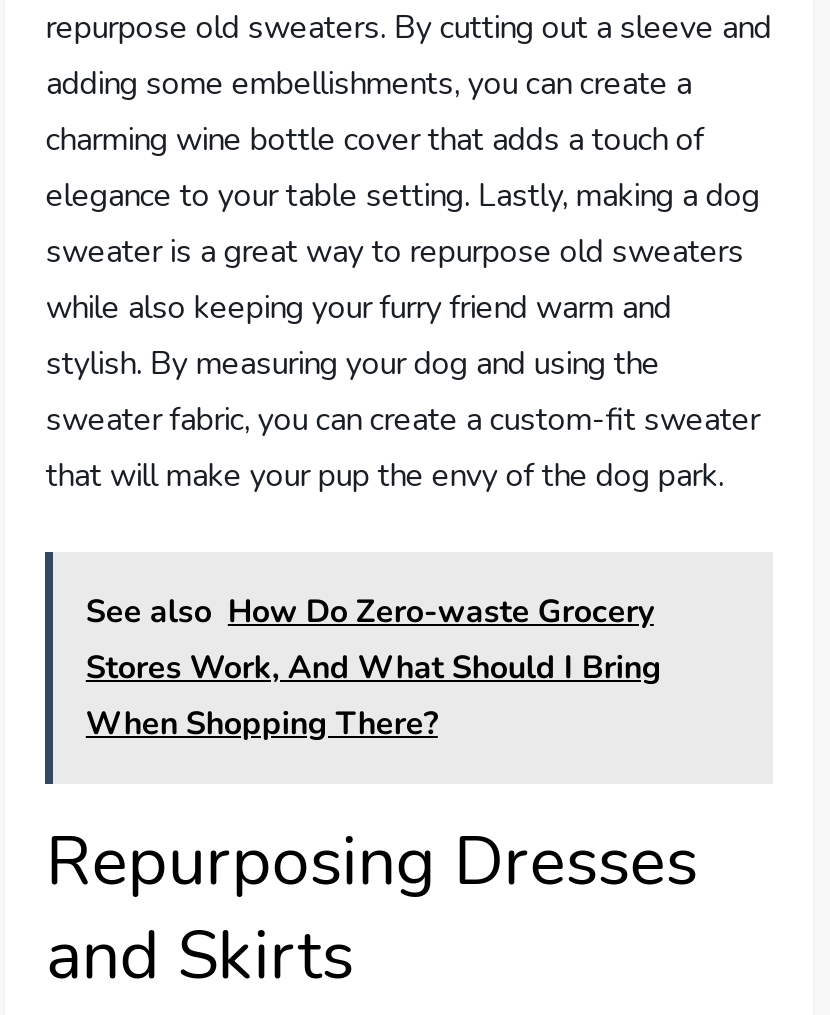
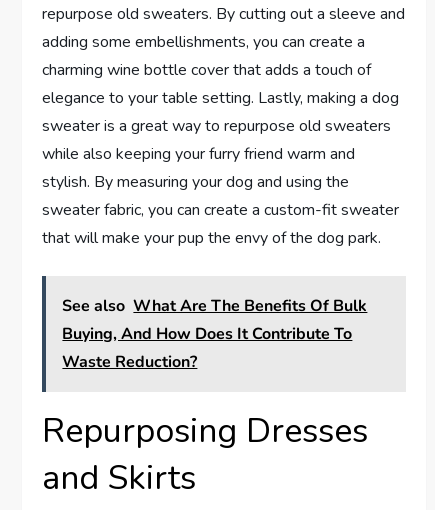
[86,591,662,747] See also How Do Zero-waste Grocery | Stores Work, And What Should I Bring | When Shopping There? -> [62,295,367,373] See also What Are The Benefits Of Bulk | Buying, And How Does It Contribute To | Waste Reduction?

